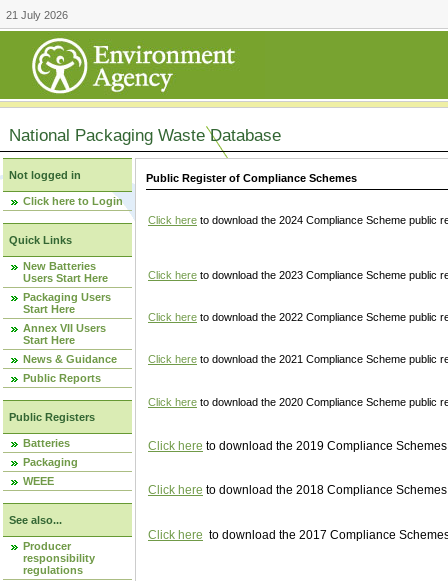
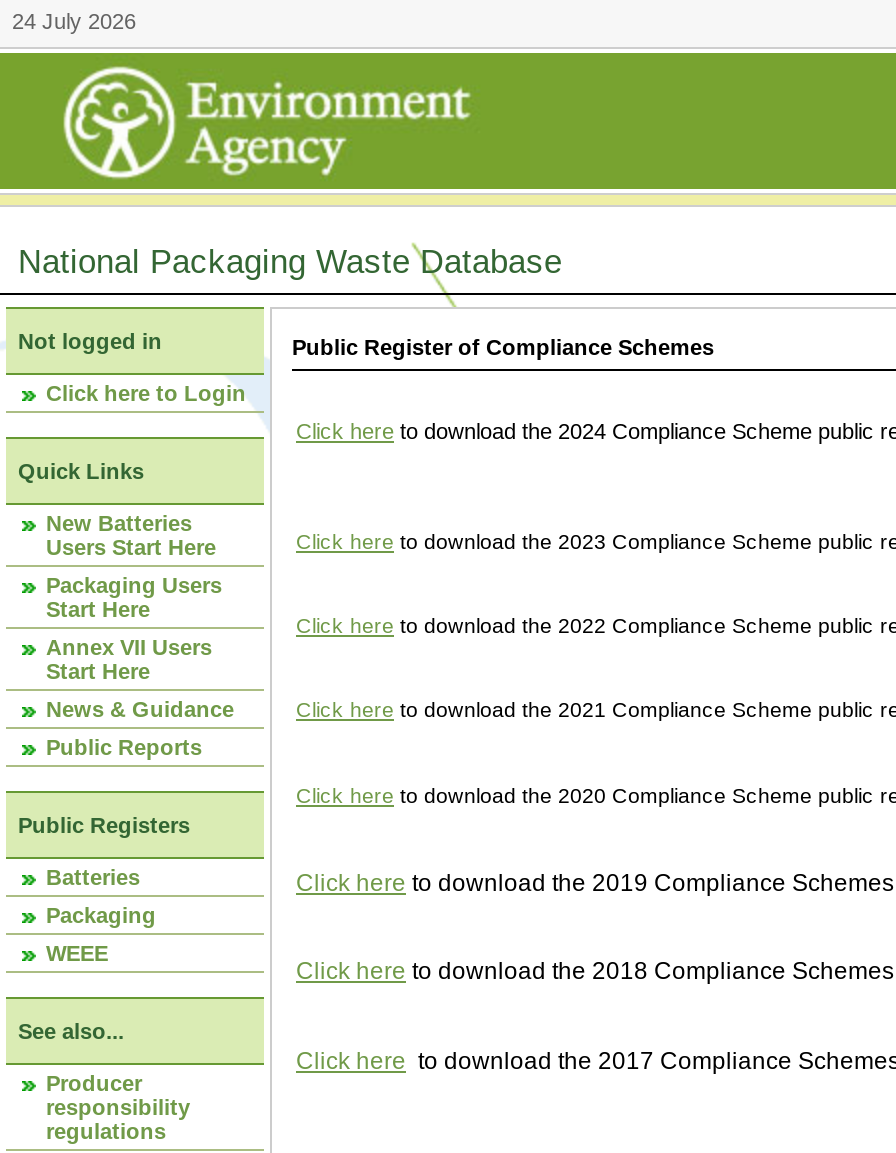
[6,9,68,21] 21 July 2026 -> [12,9,136,33] 24 July 2026

